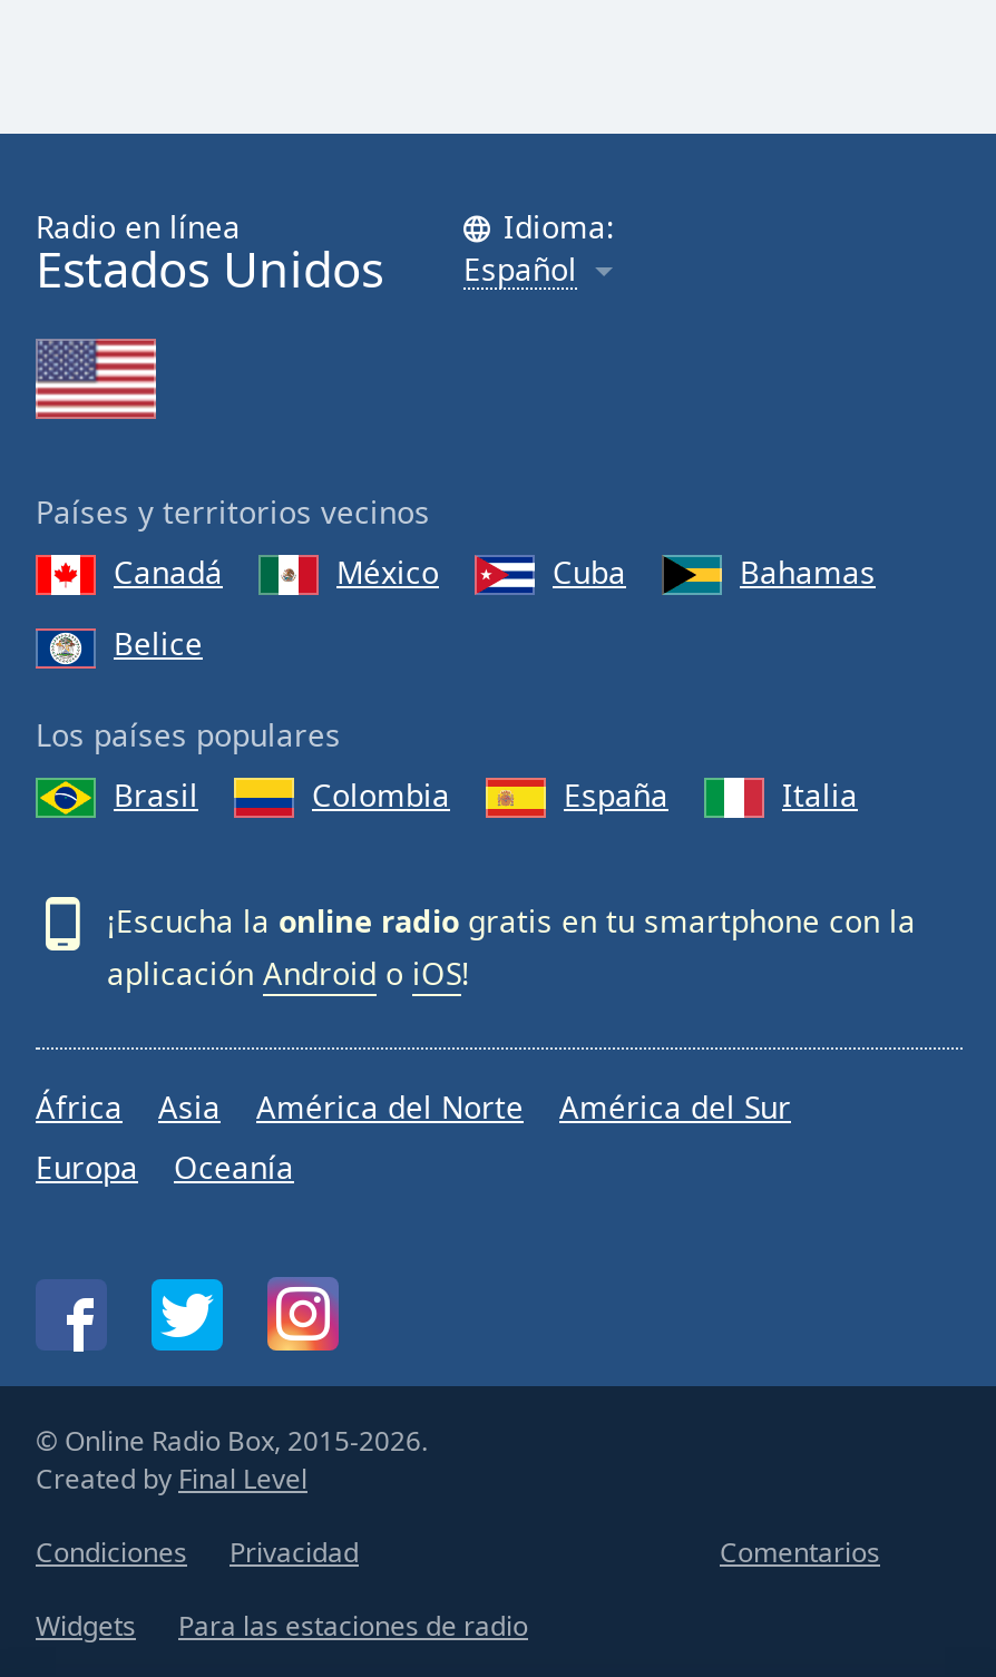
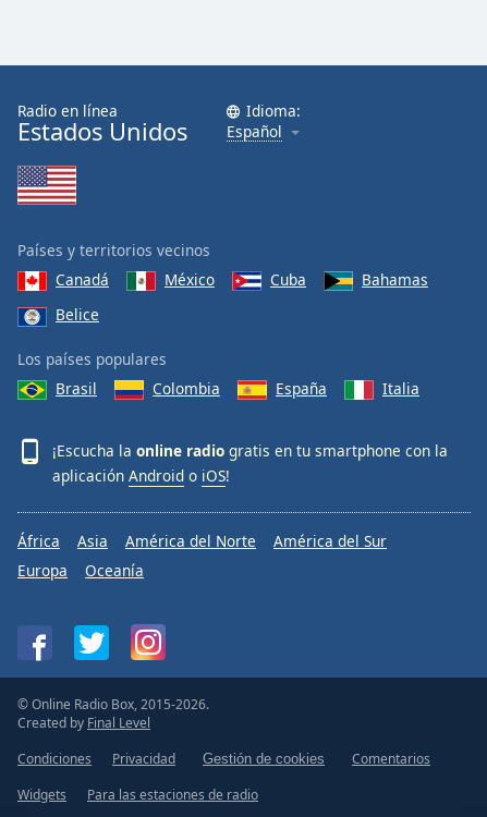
none -> [203,751,325,767] Gestión de cookies

